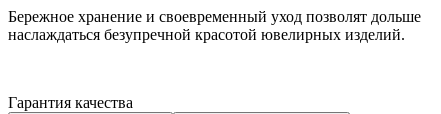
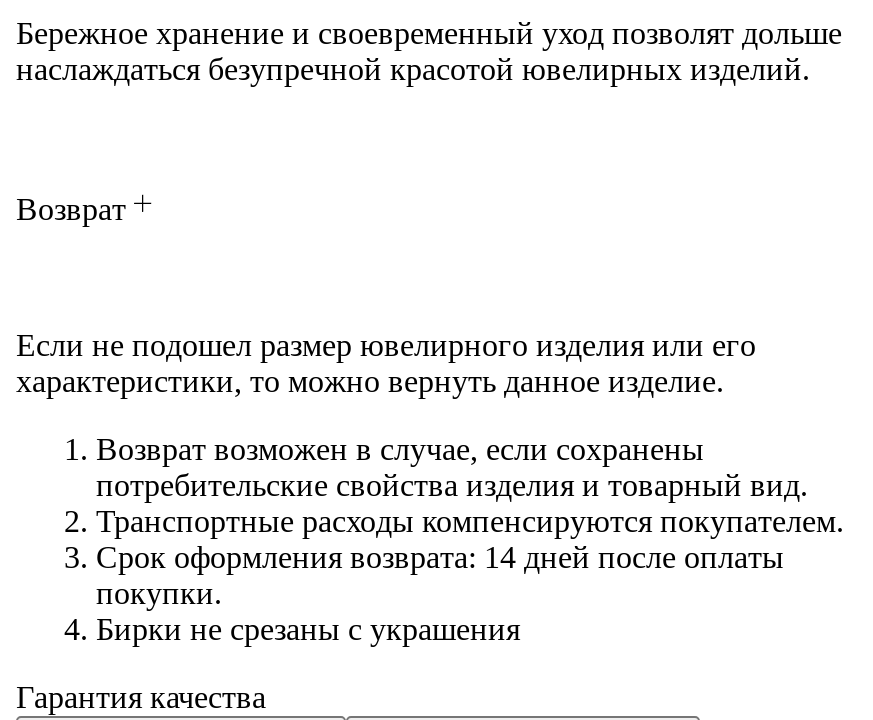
none -> [16,193,126,227] Возврат
none -> [16,329,844,647] Если не подошел размер ювелирного изделия или его | характеристики, то можно вернуть данное изделие. | Возврат возможен в случае, если сохранены | потребительские свойства изделия и товарный вид. | Транспортные расходы компенсируются покупателем. | Срок оформления возврата: 14 дней после оплаты | покупки. | Бирки не срезаны с украшения

